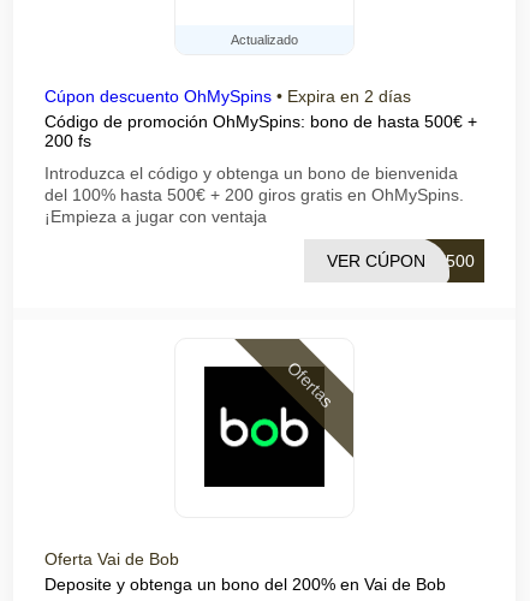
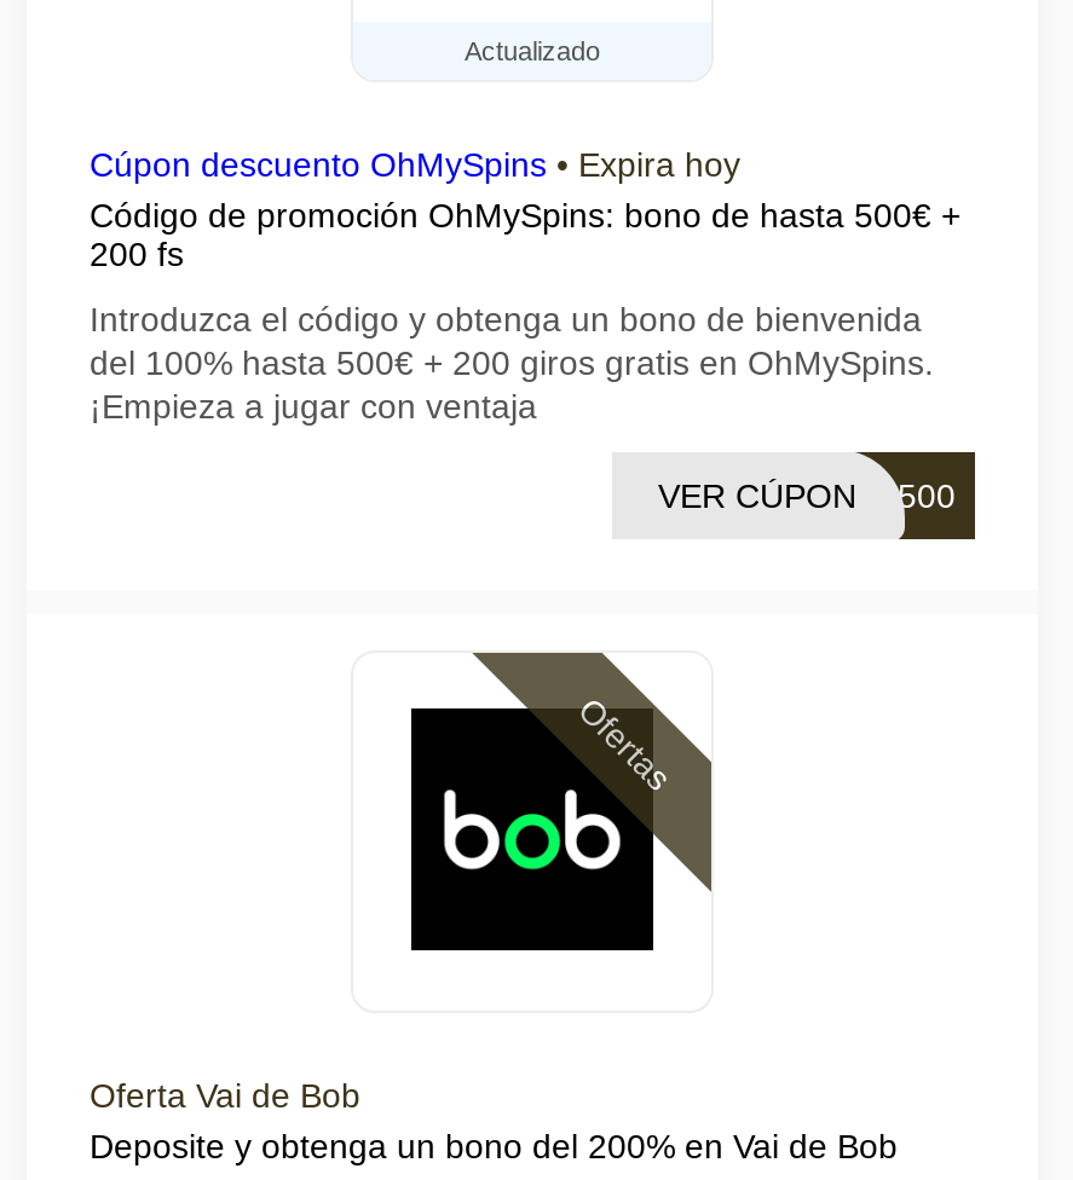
[44,87,411,106] Cúpon descuento OhMySpins • Expira en 2 días -> [90,145,740,184] Cúpon descuento OhMySpins • Expira hoy

